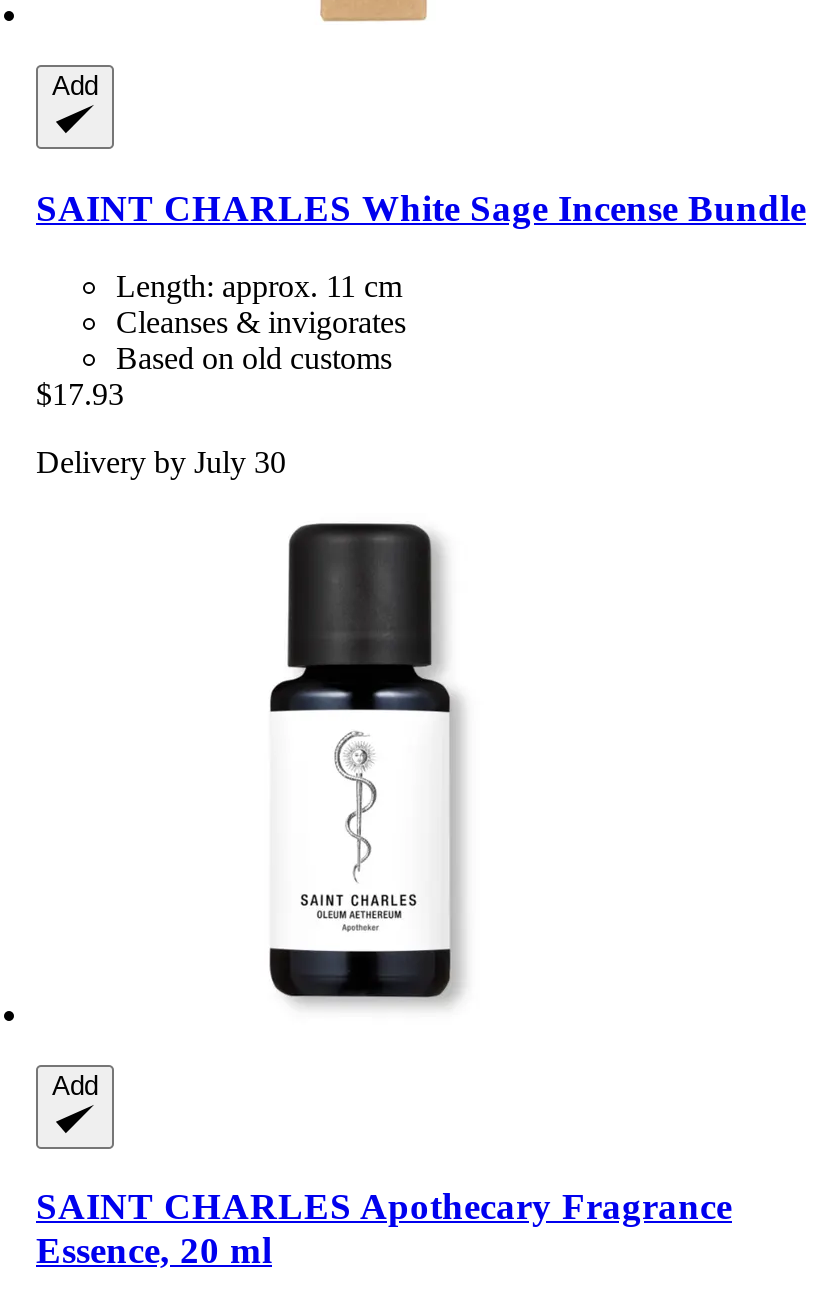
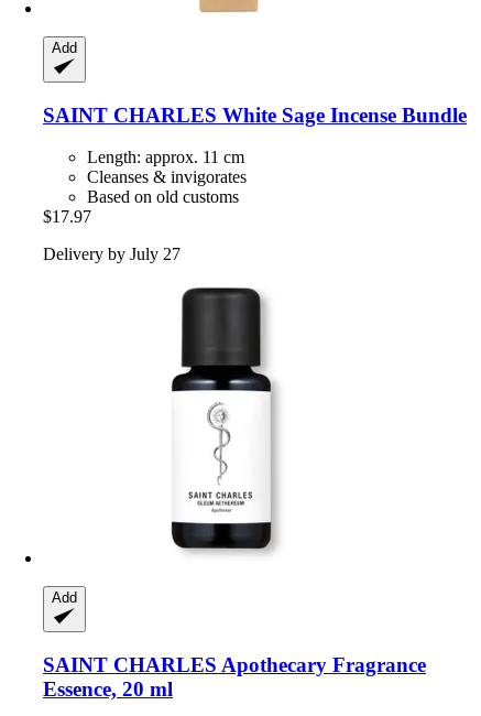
[36,377,124,411] $17.93 -> [43,208,91,226] $17.97
[36,445,286,479] Delivery by July 30 -> [43,245,181,264] Delivery by July 27

